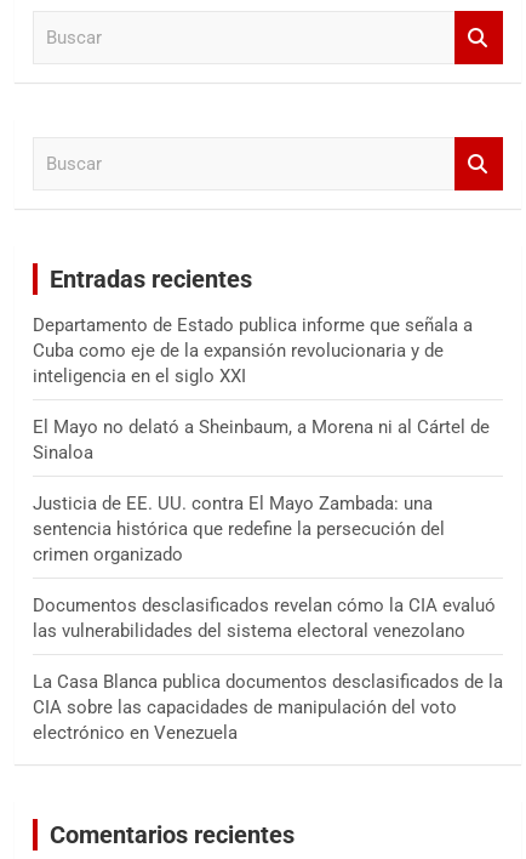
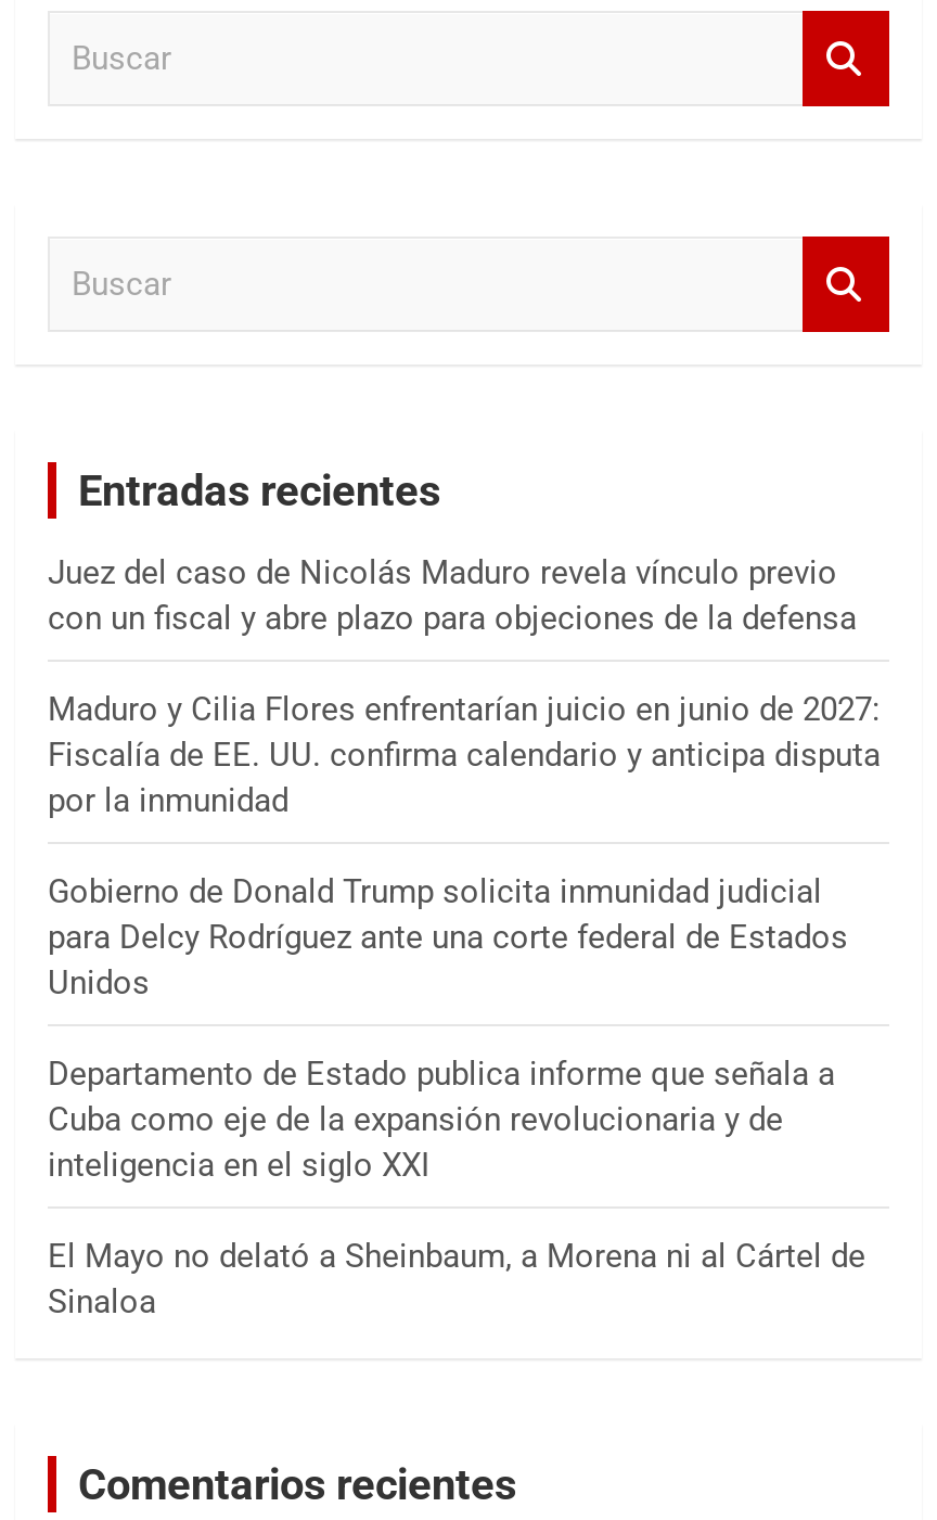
none -> [48,553,881,1002] Juez del caso de Nicolás Maduro revela vínculo previo | con un fiscal y abre plazo para objeciones de la defensa | Maduro y Cilia Flores enfrentarían juicio en junio de 2027: | Fiscalía de EE. UU. confirma calendario y anticipa disputa | por la inmunidad | Gobierno de Donald Trump solicita inmunidad judicial | para Delcy Rodríguez ante una corte federal de Estados | Unidos
moved [33,314,490,463] -> [48,1055,865,1321]: Departamento de Estado publica informe que señala a | Cuba como eje de la expansión revolucionaria y de | inteligencia en el siglo XXI | El Mayo no delató a Sheinbaum, a Morena ni al Cártel de | Sinaloa
[33,492,503,743] Justicia de EE. UU. contra El Mayo Zambada: una | sentencia histórica que redefine la persecución del | crimen organizado | Documentos desclasificados revelan cómo la CIA evaluó | las vulnerabilidades del sistema electoral venezolano | La Casa Blanca publica documentos desclasificados de la | CIA sobre las capacidades de manipulación del voto | electrónico en Venezuela -> none

